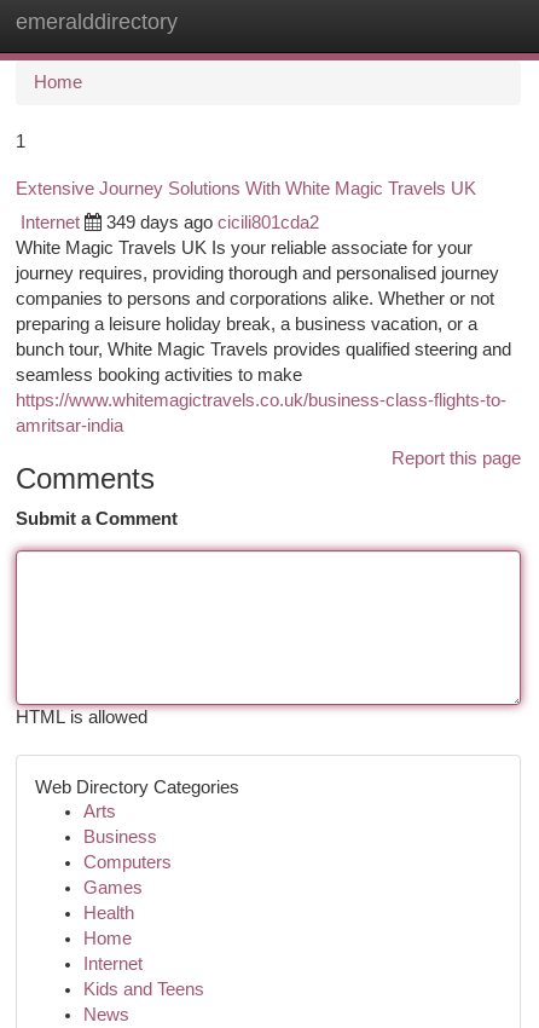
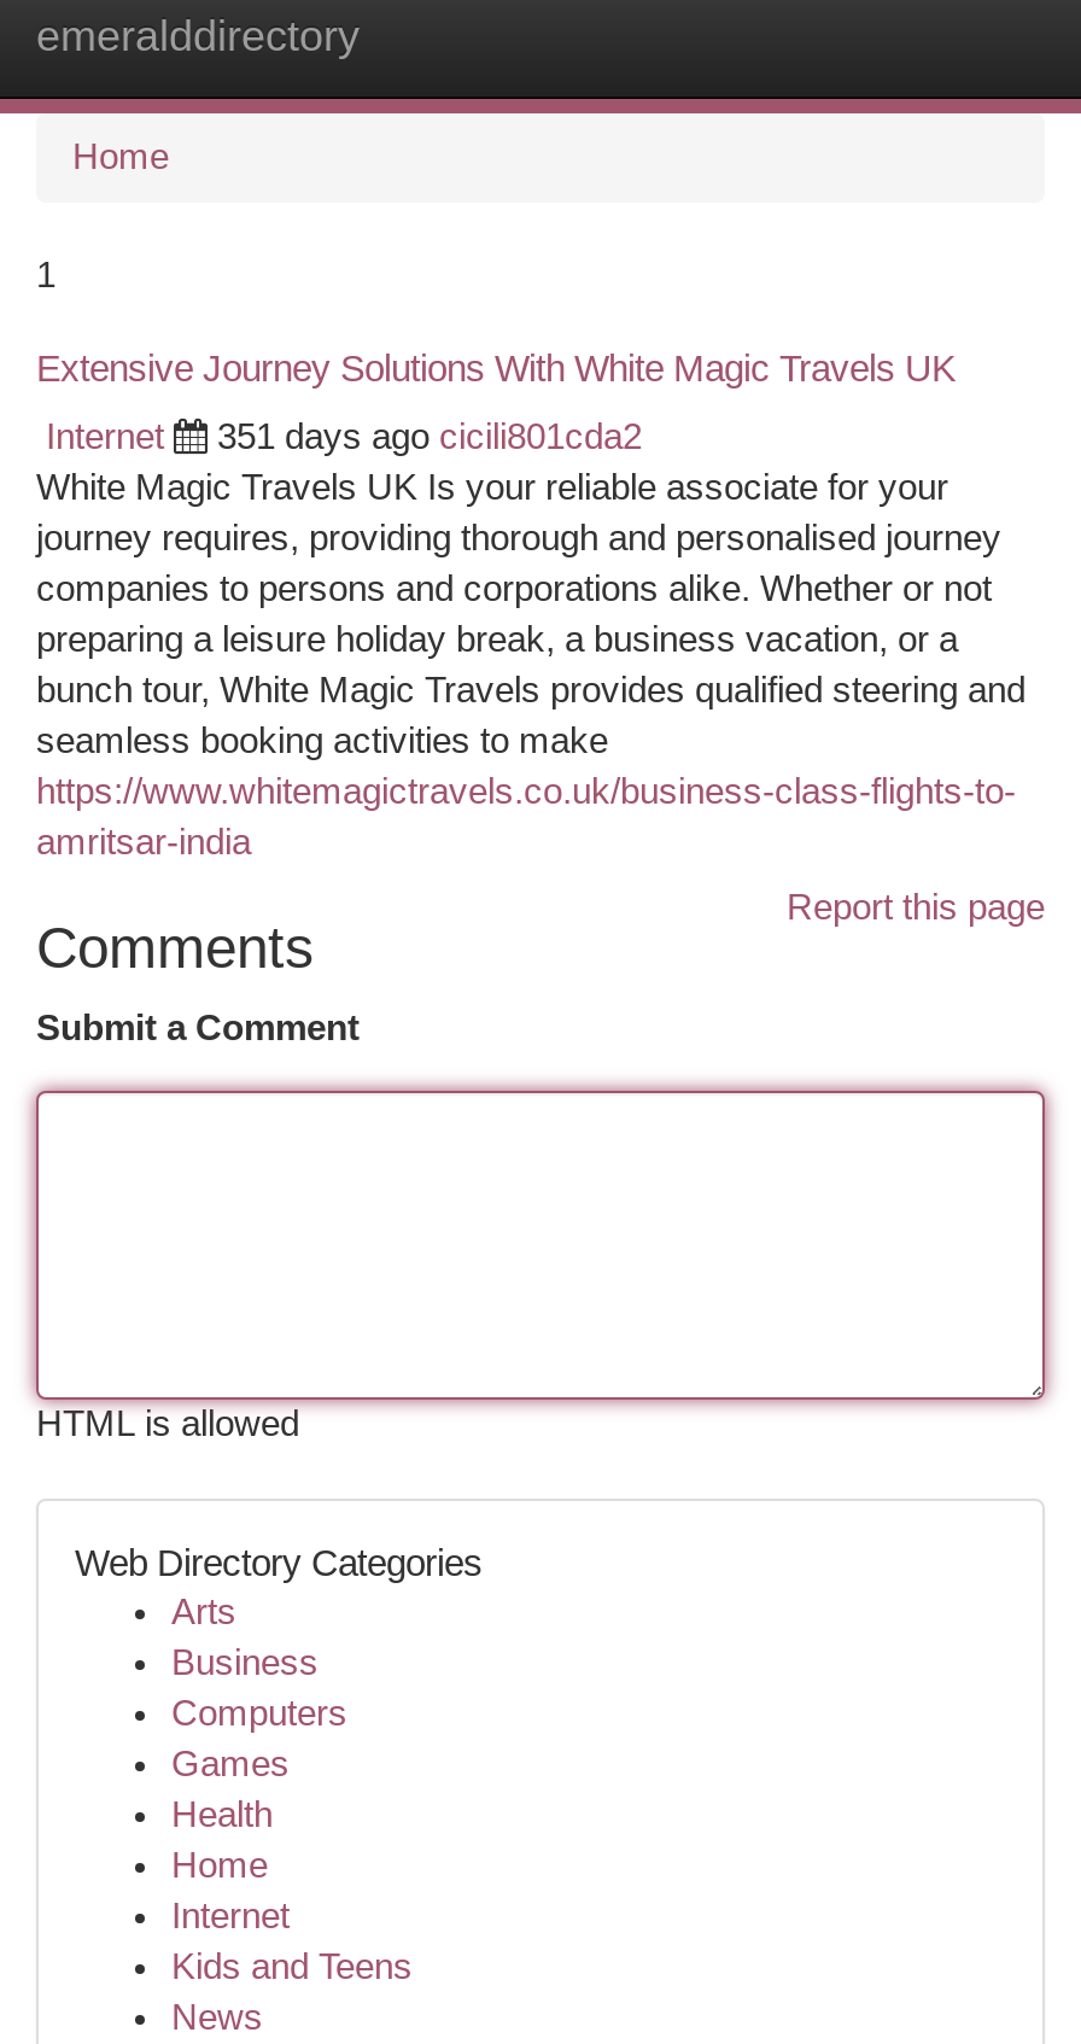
[106,213,319,232] 349 days ago cicili801cda2 -> [217,417,642,456] 351 days ago cicili801cda2

